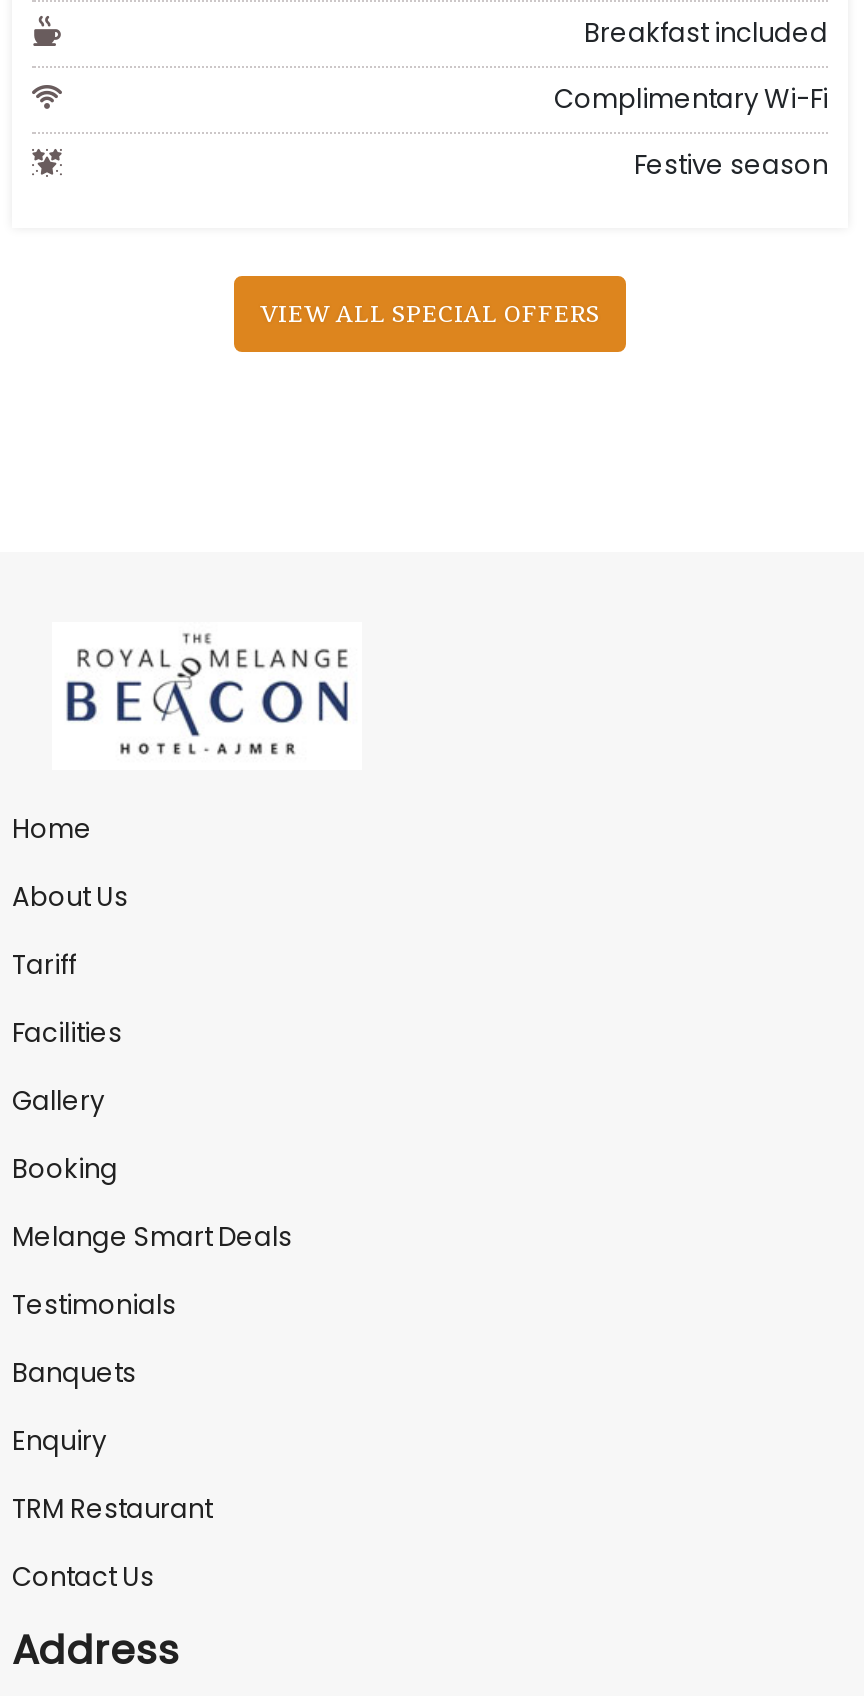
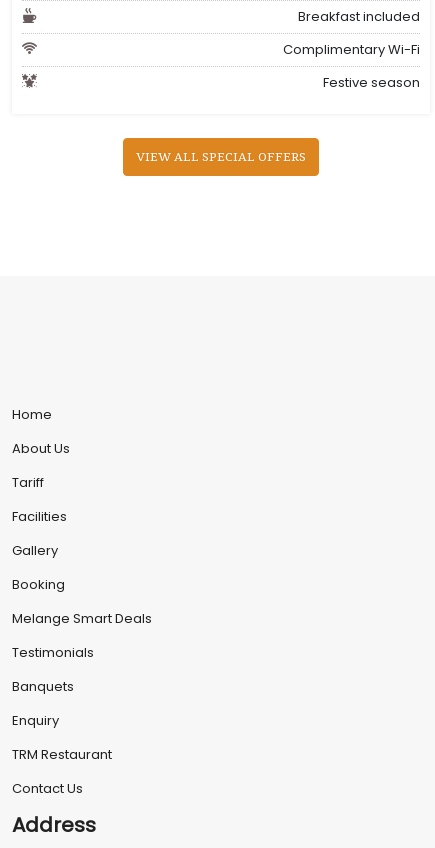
[66,632,350,756] [image] -> none

